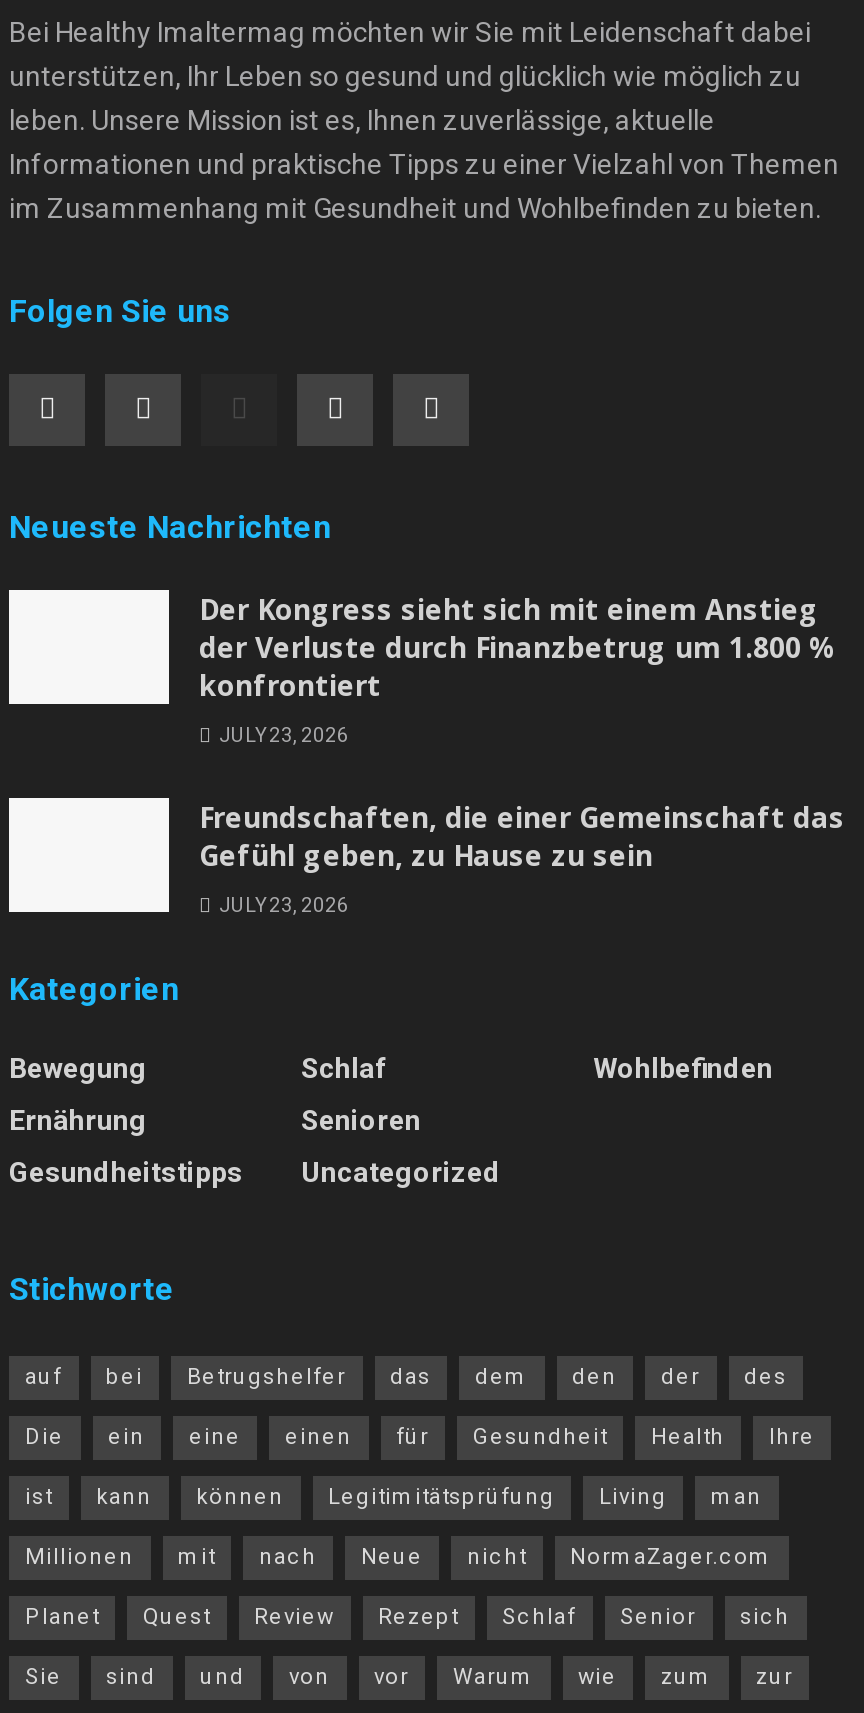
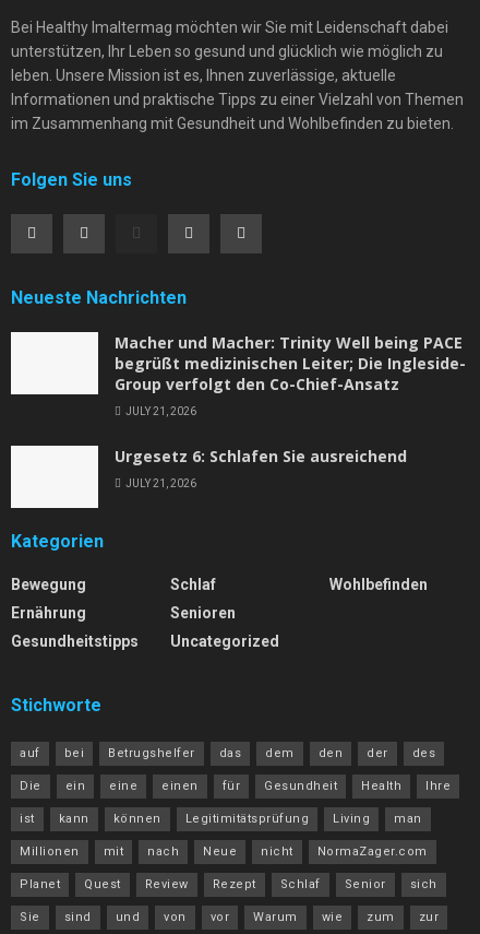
[199,590,837,704] Der Kongress sieht sich mit einem Anstieg | der Verluste durch Finanzbetrug um 1.800 % | konfrontiert -> [115,332,466,394] Macher und Macher: Trinity Well being PACE | begrüßt medizinischen Leiter; Die Ingleside- | Group verfolgt den Co-Chief-Ansatz
[215,724,349,746] JULY 23, 2026 -> [123,405,196,417] JULY 21, 2026
[199,798,845,874] Freundschaften, die einer Gemeinschaft das | Gefühl geben, zu Hause zu sein -> [115,446,407,466] Urgesetz 6: Schlafen Sie ausreichend
[215,894,349,916] JULY 23, 2026 -> [123,477,196,489] JULY 21, 2026

